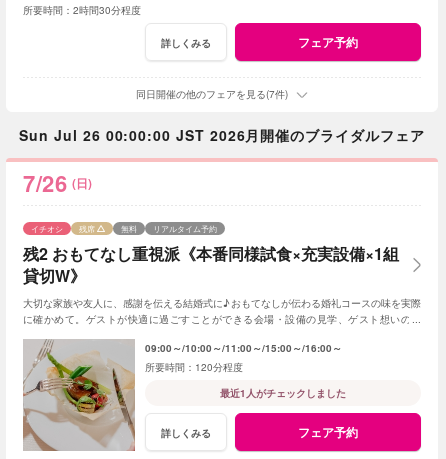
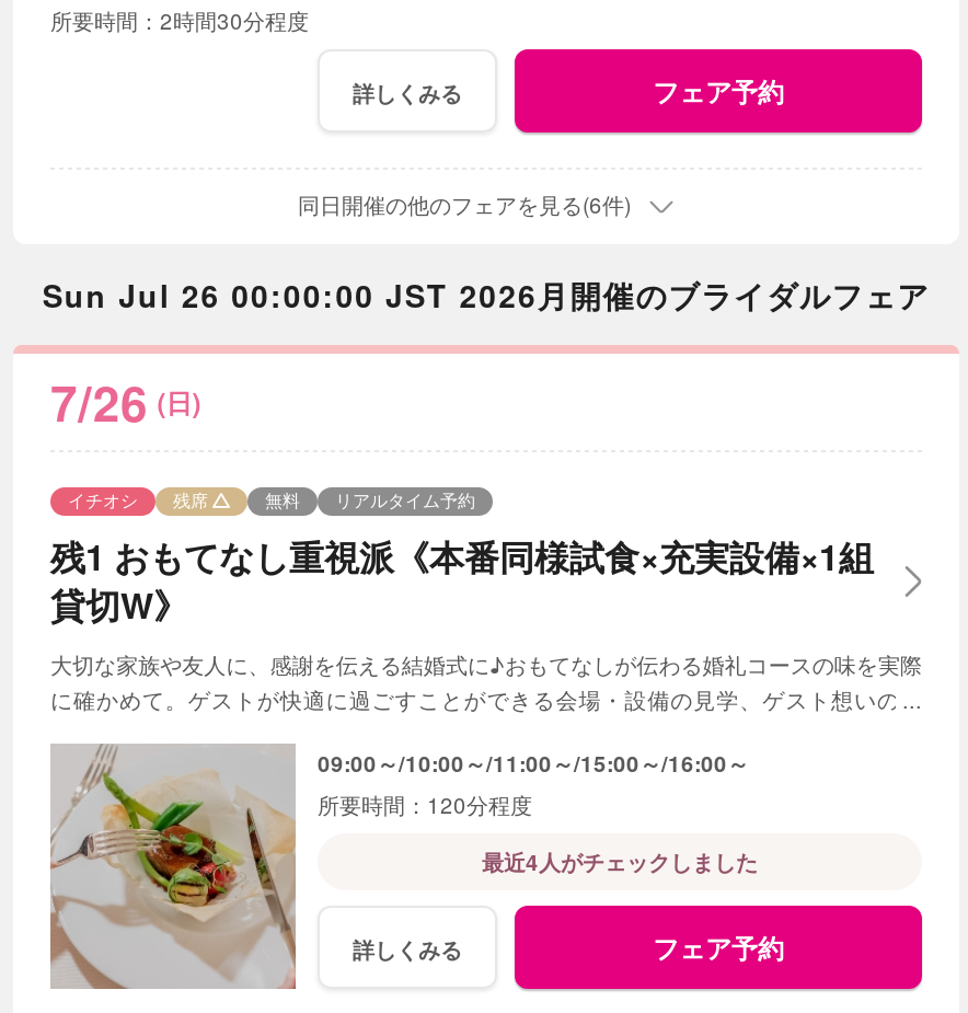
[136,87,288,101] 同日開催の他のフェアを見る(7件) -> [298,191,631,221] 同日開催の他のフェアを見る(6件)
[23,242,399,265] 残2 おもてなし重視派《本番同様試食×充実設備×1組 -> [50,531,874,581] 残1 おもてなし重視派《本番同様試食×充実設備×1組
[220,386,346,400] 最近1人がチェックしました -> [482,846,758,877] 最近4人がチェックしました

